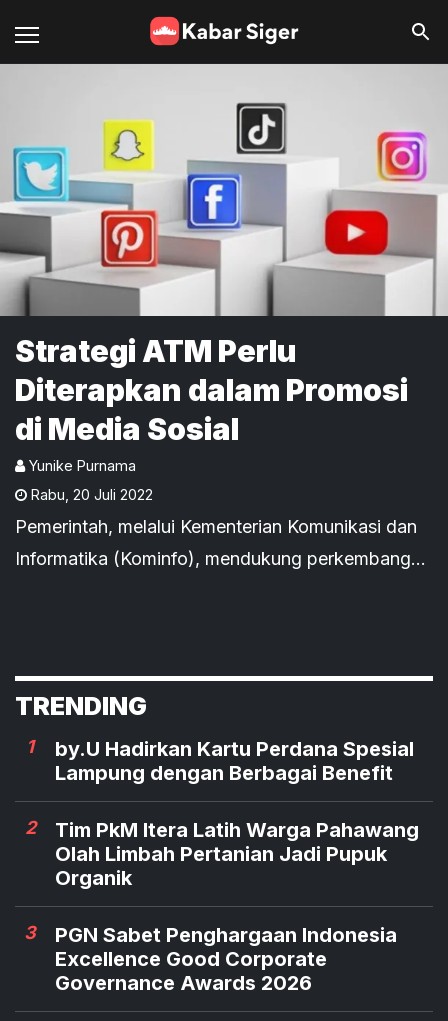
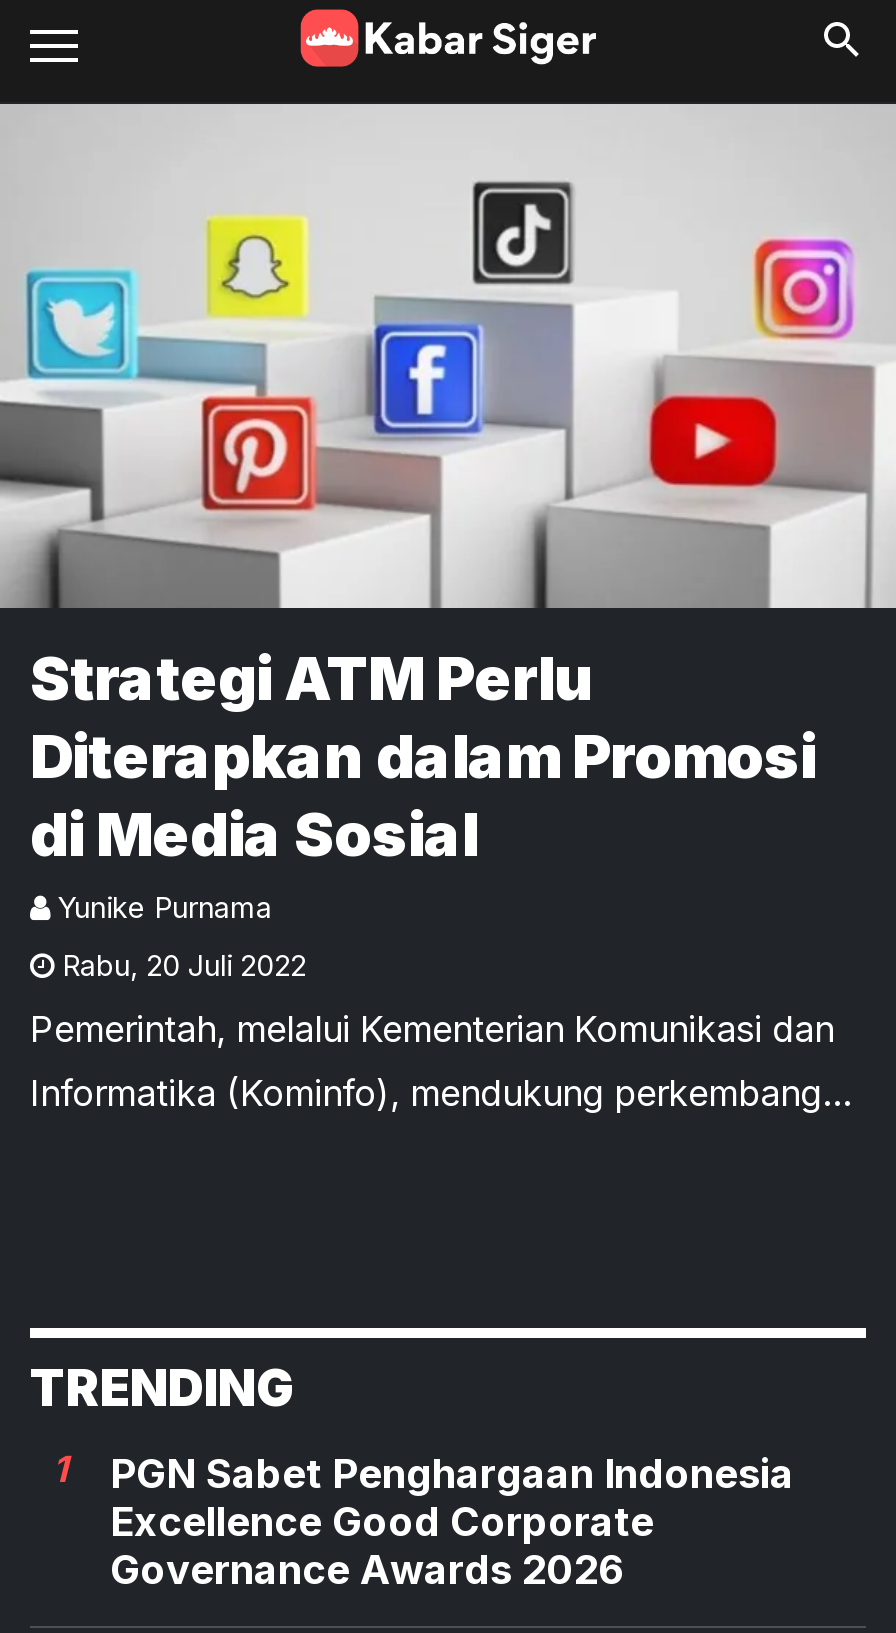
[24,737,419,943] by.U Hadirkan Kartu Perdana Spesial | Lampung dengan Berbagai Benefit | 2 | Tim PkM Itera Latih Warga Pahawang | Olah Limbah Pertanian Jadi Pupuk | Organik | 3 -> none

